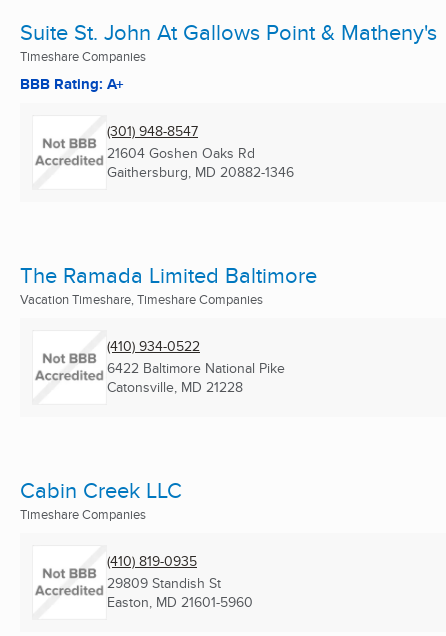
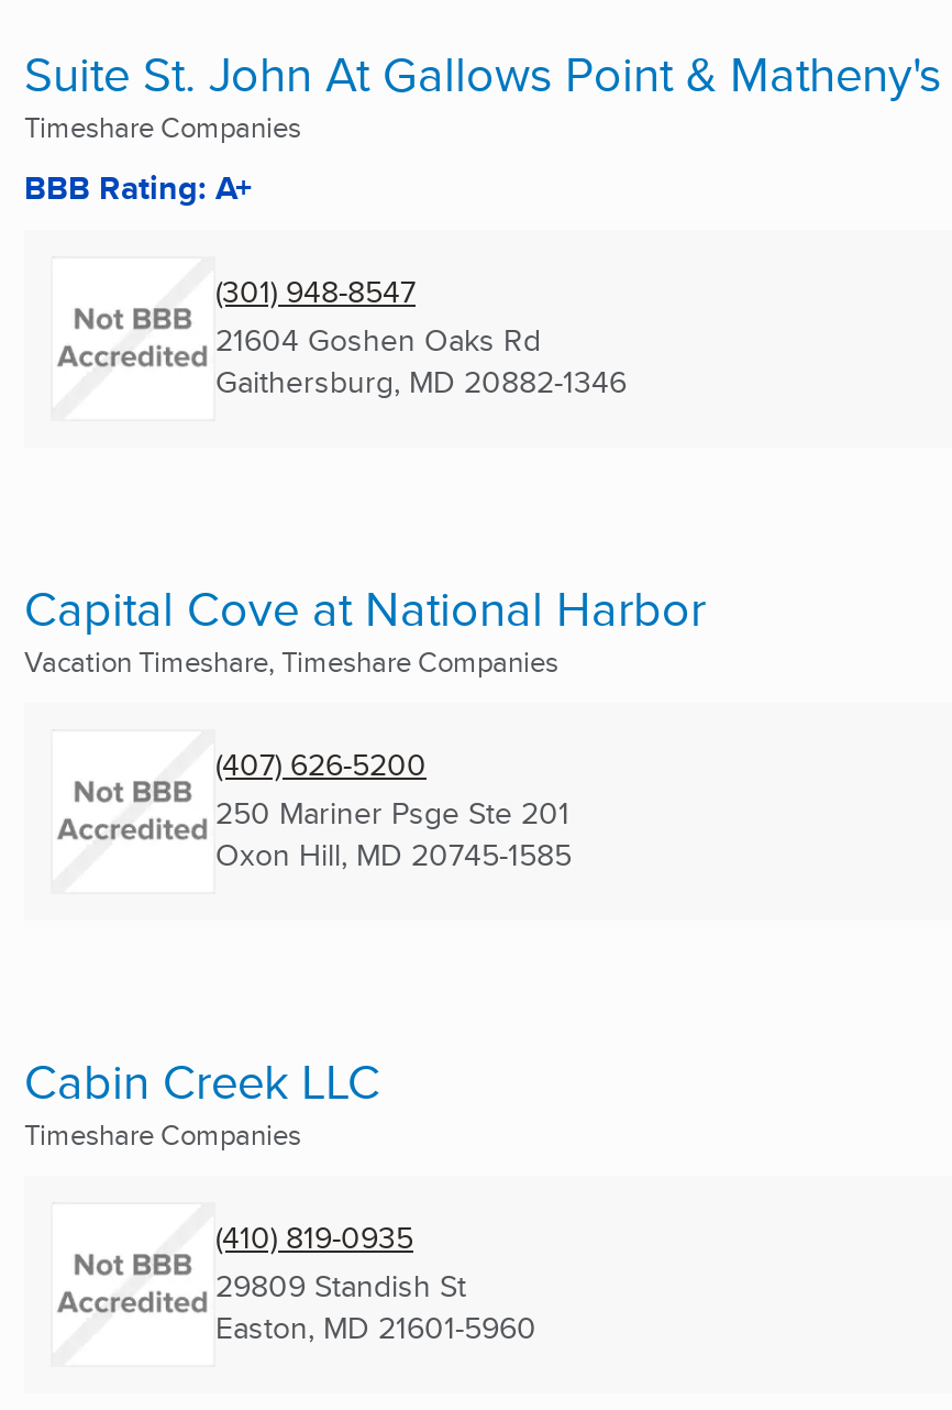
[20,259,317,291] The Ramada Limited Baltimore -> [24,573,706,643] Capital Cove at National Harbor
[107,336,285,397] (410) 934-0522 | 6422 Baltimore National Pike | Catonsville, MD 21228 -> [215,742,572,877] (407) 626-5200 | 250 Mariner Psge Ste 201 | Oxon Hill, MD 20745-1585

